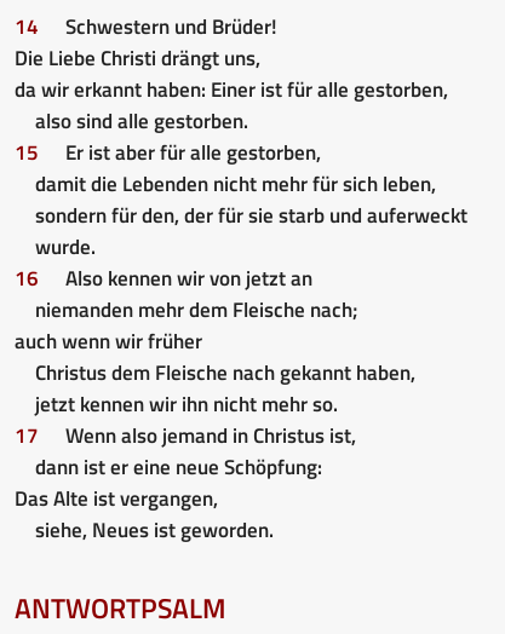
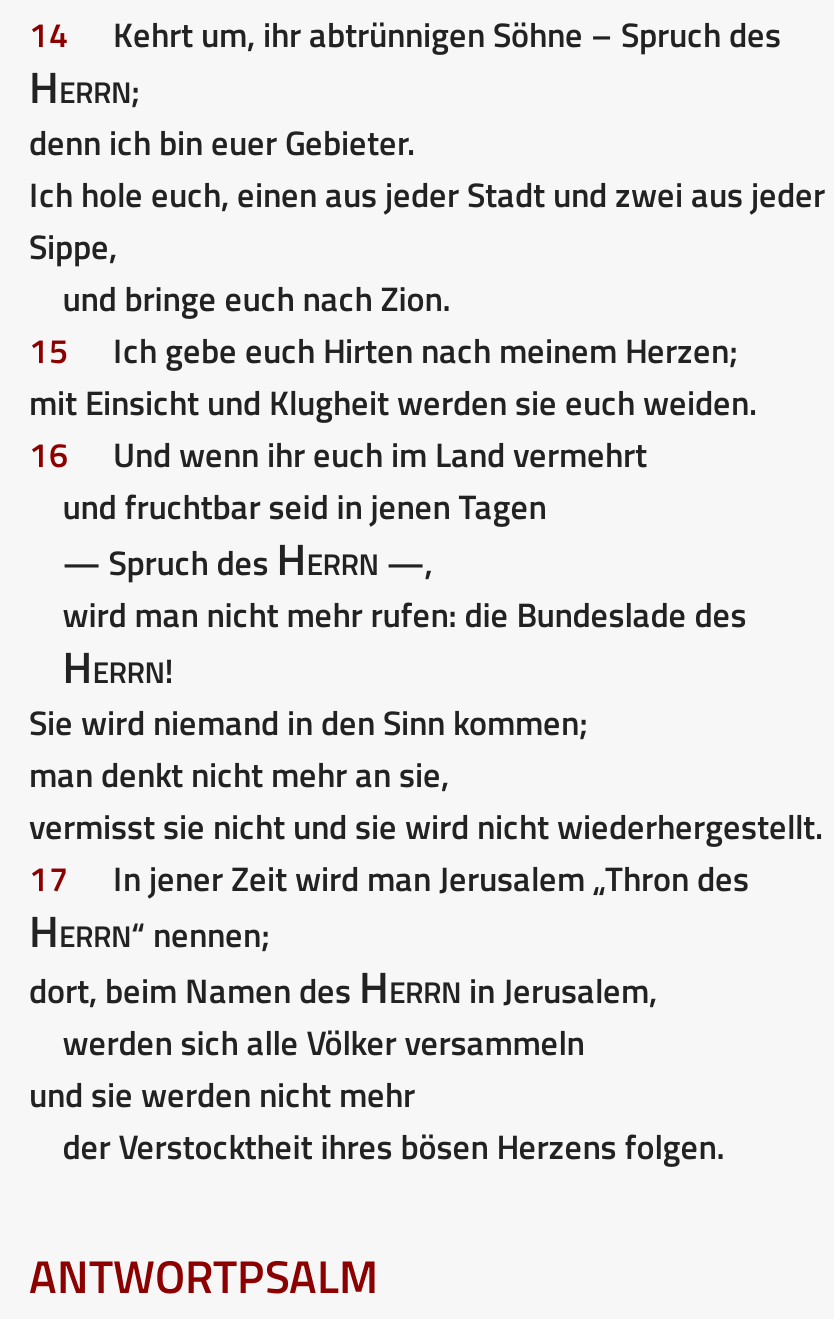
[15,11,448,137] Schwestern und Brüder! | Die Liebe Christi drängt uns, | da wir erkannt haben: Einer ist für alle gestorben, | also sind alle gestorben. -> [29,9,825,325] Kehrt um, ihr abtrünnigen Söhne – Spruch des | Herrn; | denn ich bin euer Gebieter. | Ich hole euch, einen aus jeder Stadt und zwei aus jeder | Sippe, | und bringe euch nach Zion.
[35,137,467,262] Er ist aber für alle gestorben, | damit die Lebenden nicht mehr für sich leben, | sondern für den, der für sie starb und auferweckt | wurde. -> [29,325,757,429] Ich gebe euch Hirten nach meinem Herzen; | mit Einsicht und Klugheit werden sie euch weiden.
[15,262,415,420] Also kennen wir von jetzt an | niemanden mehr dem Fleische nach; | auch wenn wir früher | Christus dem Fleische nach gekannt haben, | jetzt kennen wir ihn nicht mehr so. -> [29,429,823,853] Und wenn ihr euch im Land vermehrt | und fruchtbar seid in jenen Tagen | — Spruch des Herrn—, | wird man nicht mehr rufen: die Bundeslade des | Herrn! | Sie wird niemand in den Sinn kommen; | man denkt nicht mehr an sie, | vermisst sie nicht und sie wird nicht wiederhergestellt.
[15,420,356,546] Wenn also jemand in Christus ist, | dann ist er eine neue Schöpfung: | Das Alte ist vergangen, | siehe, Neues ist geworden. -> [29,853,749,1173] In jener Zeit wird man Jerusalem „Thron des | Herrn“ nennen; | dort, beim Namen des Herrn in Jerusalem, | werden sich alle Völker versammeln | und sie werden nicht mehr | der Verstocktheit ihres bösen Herzens folgen.

